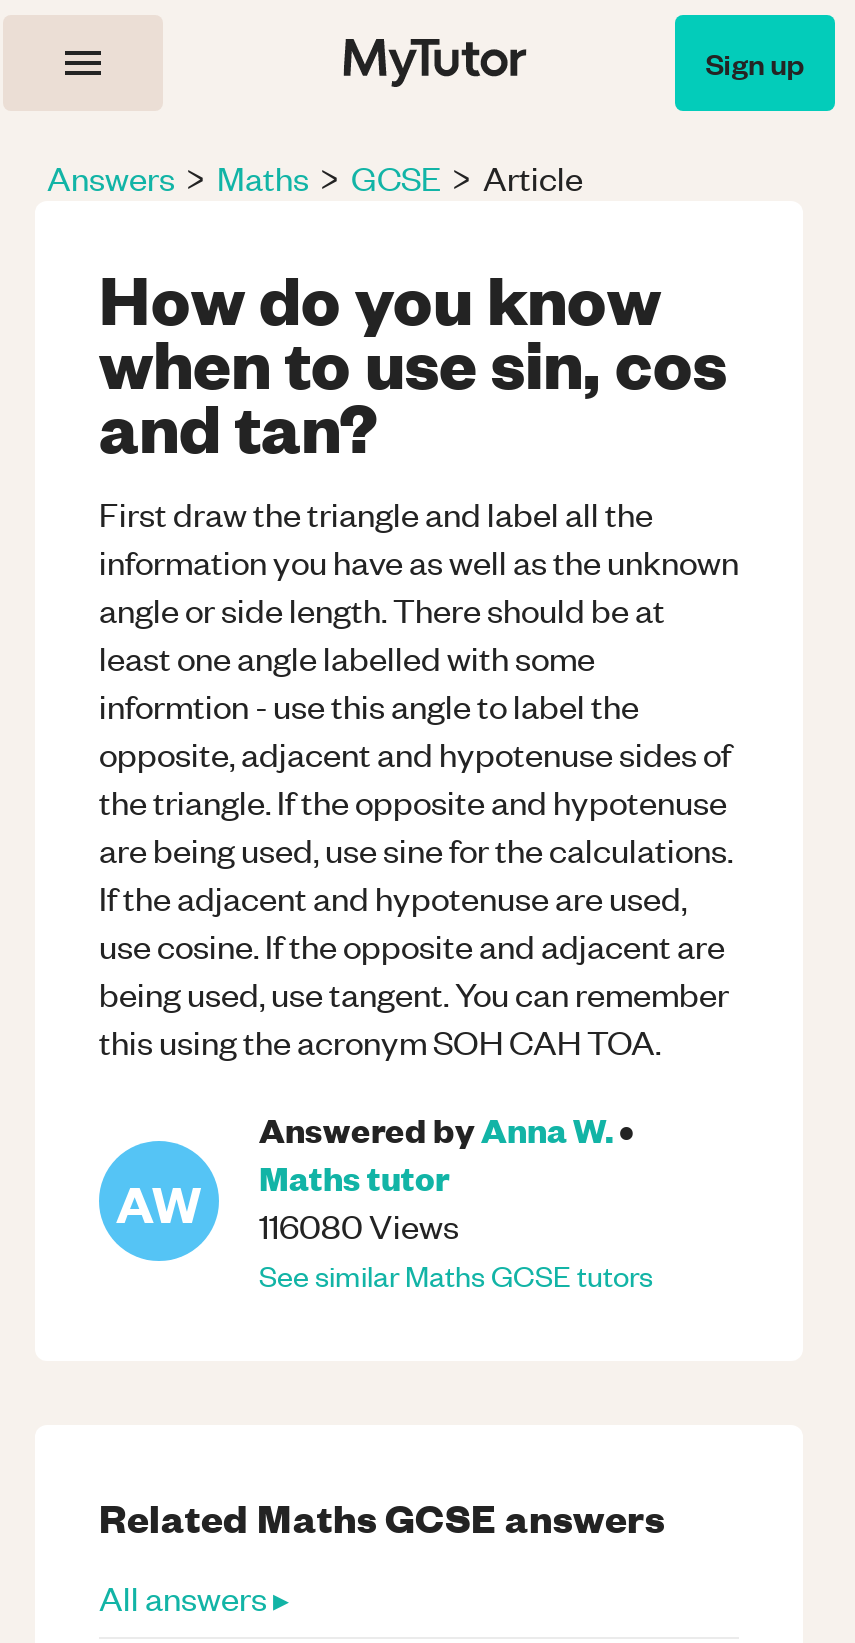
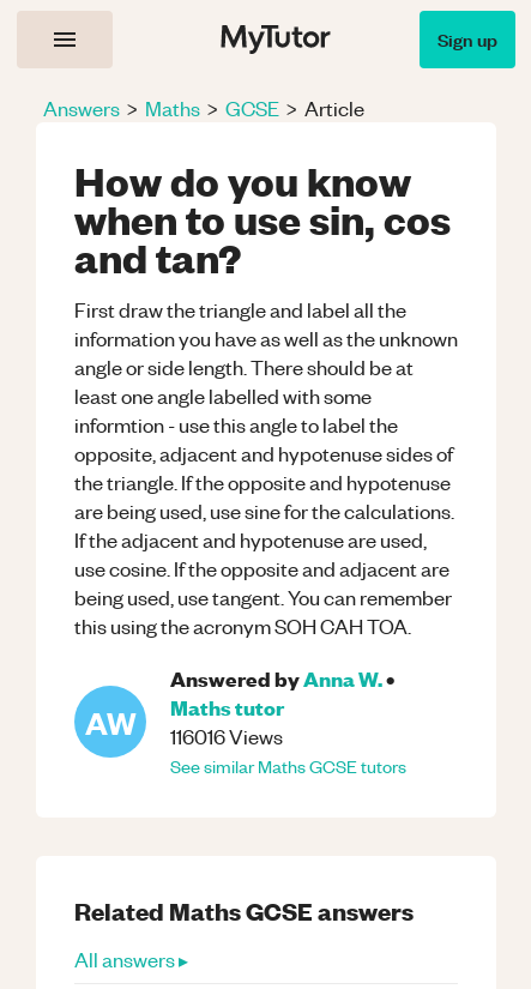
[116,1153,459,1247] AW 116080 Views Mathstutor -> [85,693,284,749] AW 116016 Views Mathstutor

